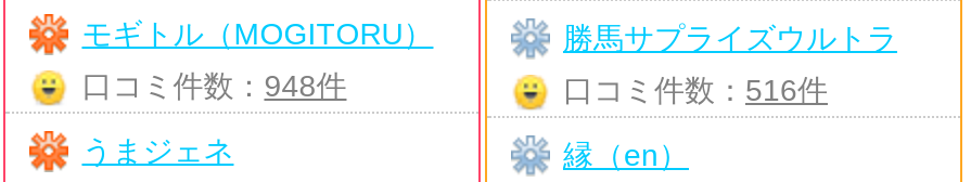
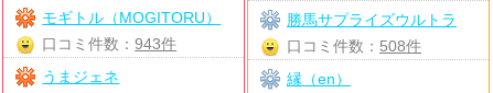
[82,68,347,103] 口コミ件数：948件 -> [42,35,177,53] 口コミ件数：943件
[563,73,828,107] 口コミ件数：516件 -> [287,37,421,55] 口コミ件数：508件

